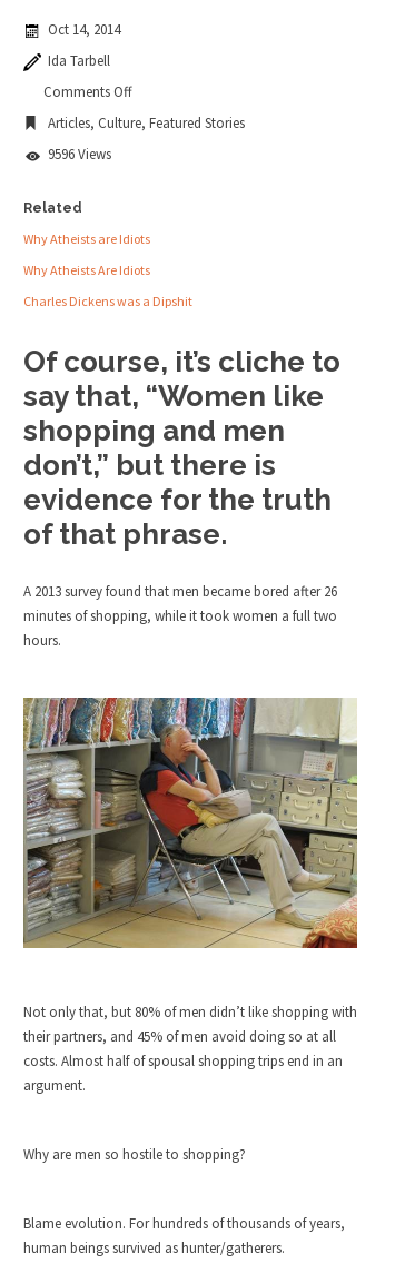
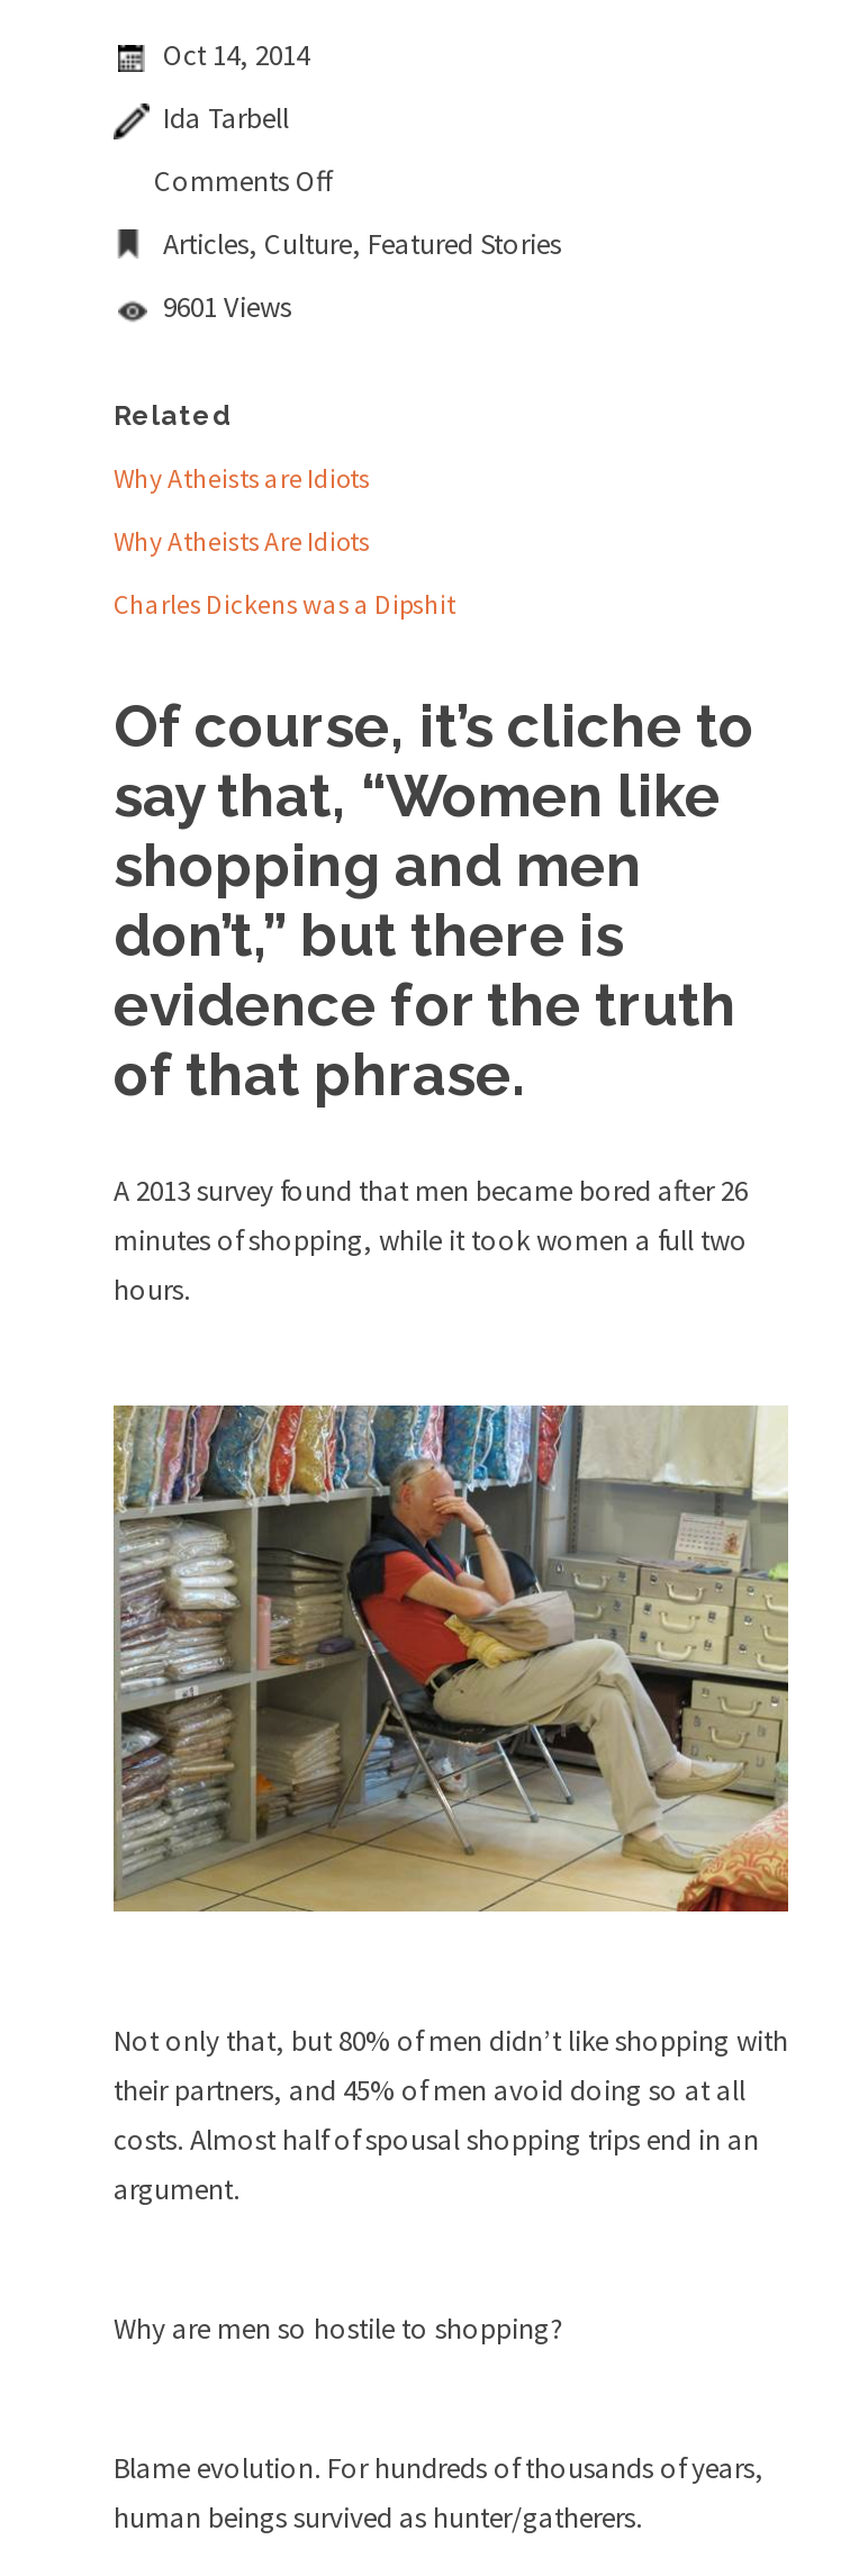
[48,144,111,163] 9596 Views -> [163,287,291,326] 9601 Views

